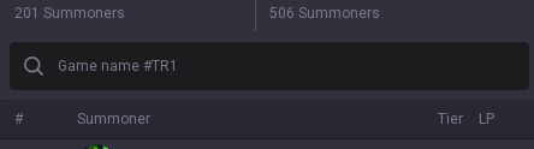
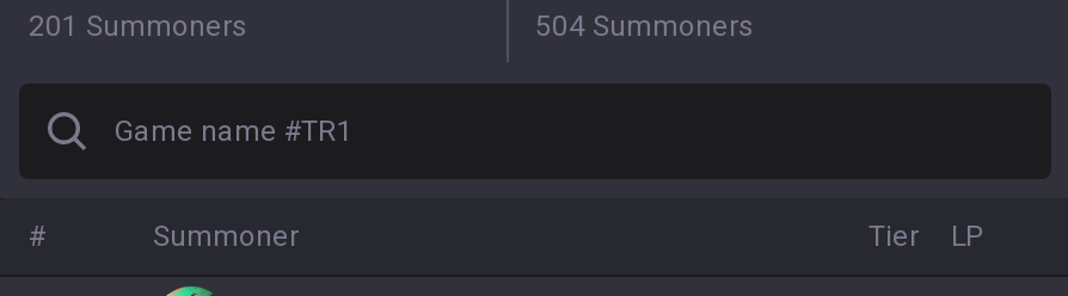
[269,5,380,22] 506 Summoners -> [535,10,755,43] 504 Summoners

